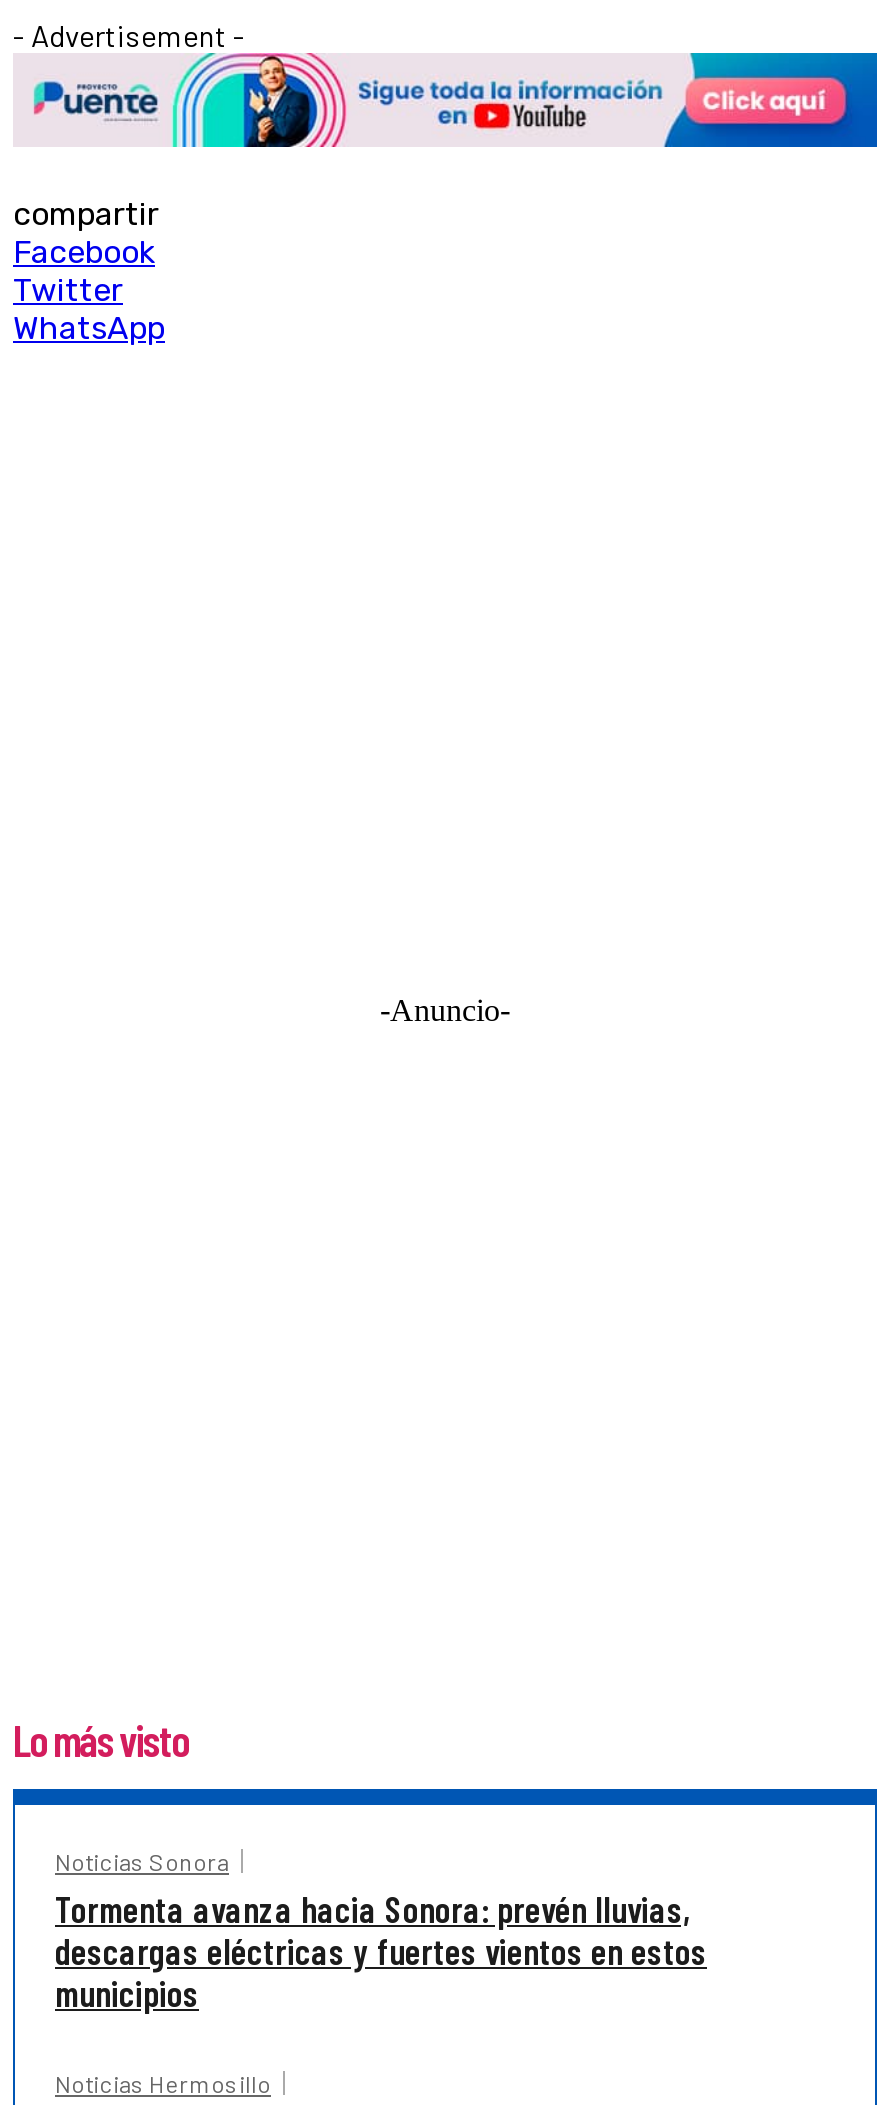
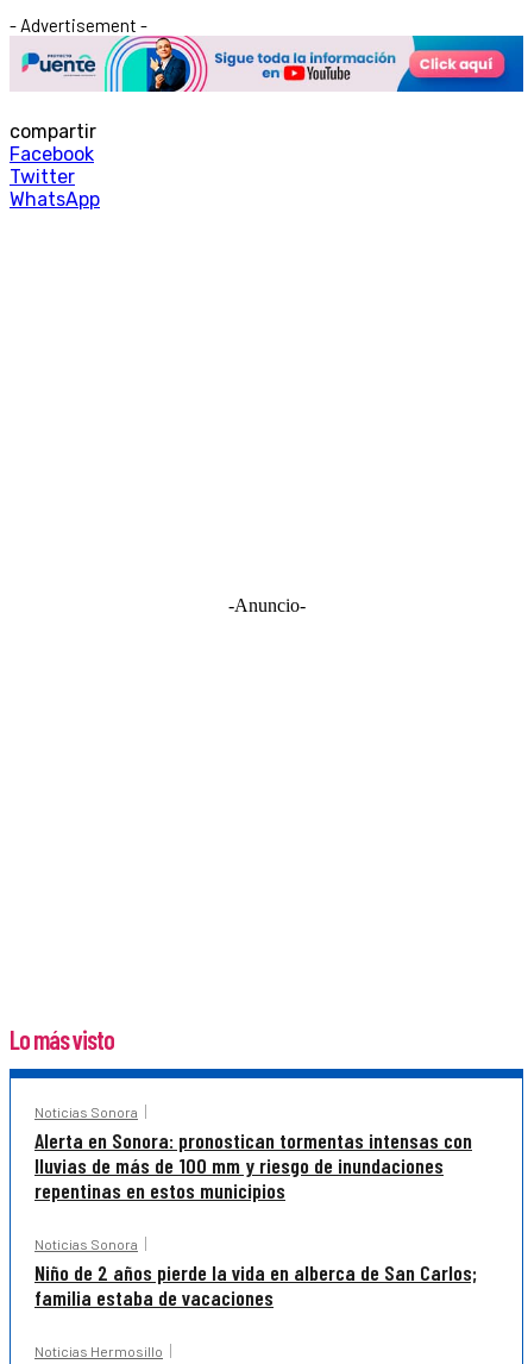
[55,1887,707,2015] Tormenta avanza hacia Sonora: prevén lluvias, | descargas eléctricas y fuertes vientos en estos | municipios -> [34,1127,477,1311] Alerta en Sonora: pronostican tormentas intensas con | lluvias de más de 100 mm y riesgo de inundaciones | repentinas en estos municipios | Noticias Sonora | Niño de 2 años pierde la vida en alberca de San Carlos; | familia estaba de vacaciones

